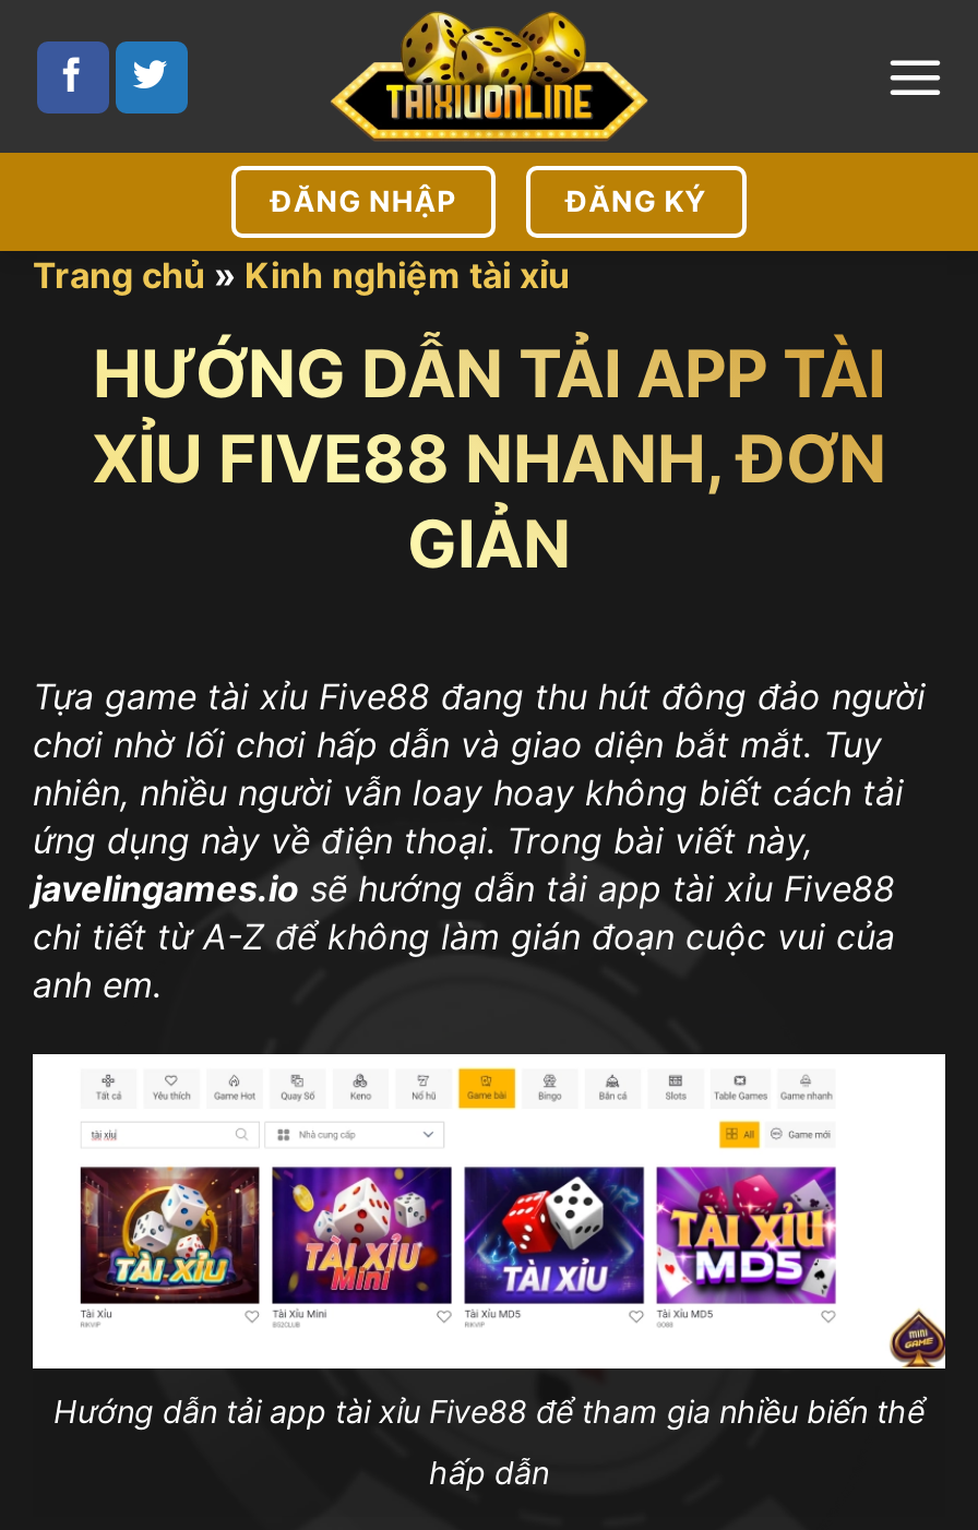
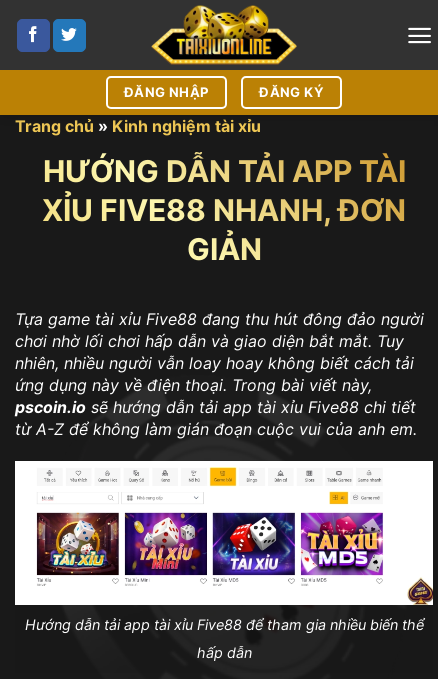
[33,866,895,1006] javelingames.io sẽ hướng dẫn tải app tài xỉu Five88 | chi tiết từ A-Z để không làm gián đoạn cuộc vui của | anh em. -> [15,397,422,439] pscoin.io sẽ hướng dẫn tải app tài xỉu Five88 chi tiết | từ A-Z để không làm gián đoạn cuộc vui của anh em.

